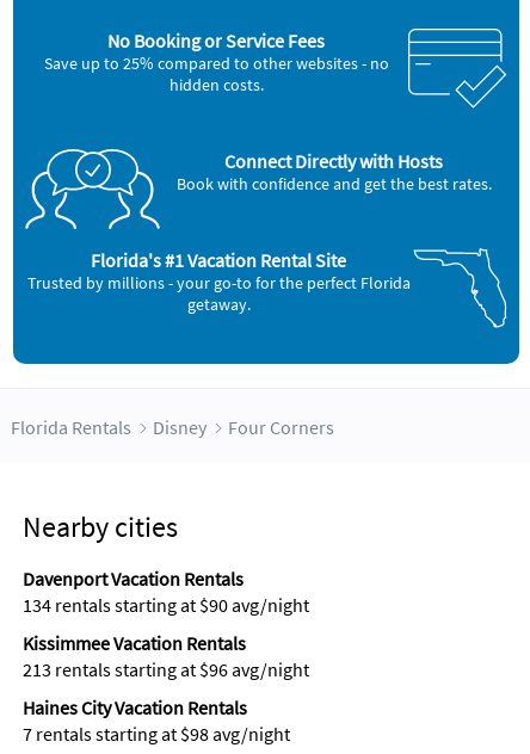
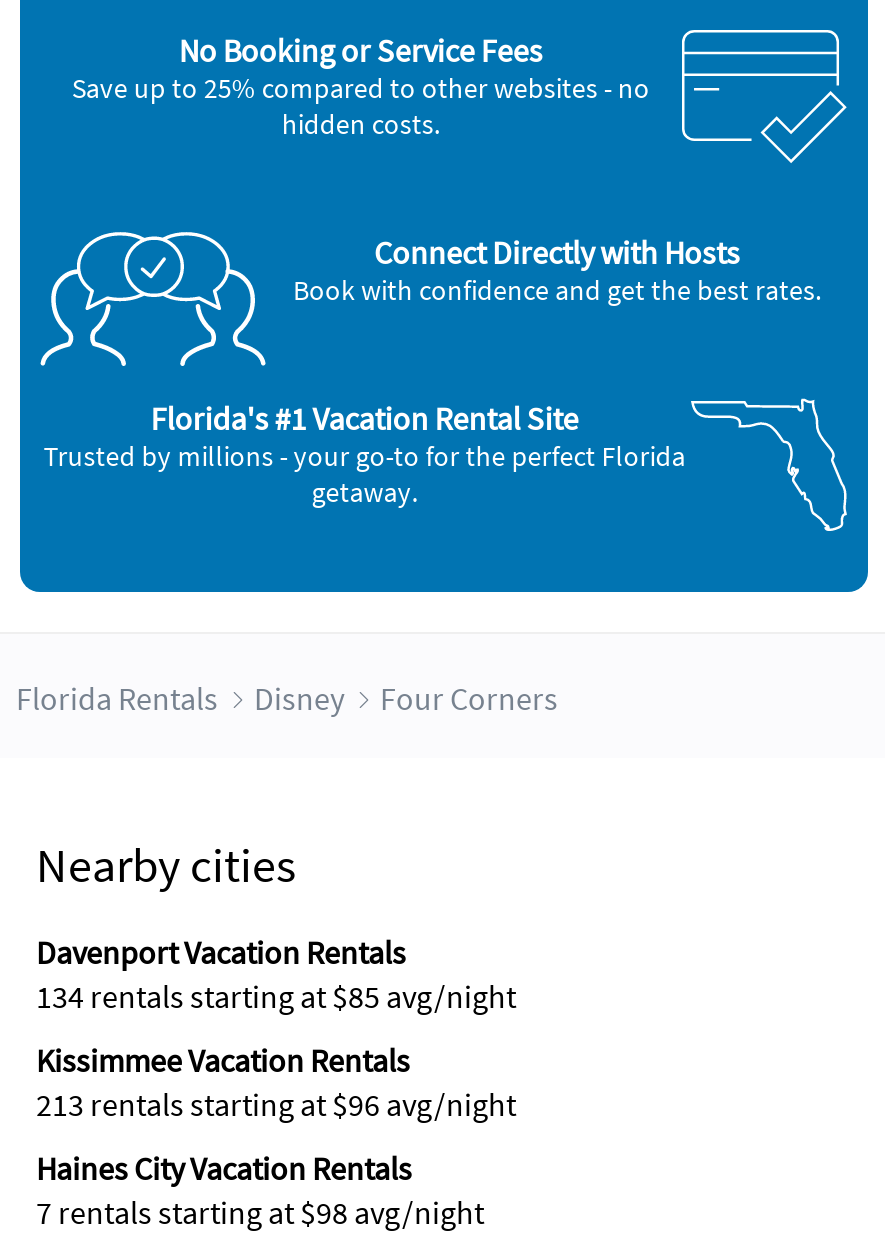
[23,593,309,617] 134 rentals starting at $90 avg/night -> [36,976,516,1016] 134 rentals starting at $85 avg/night

